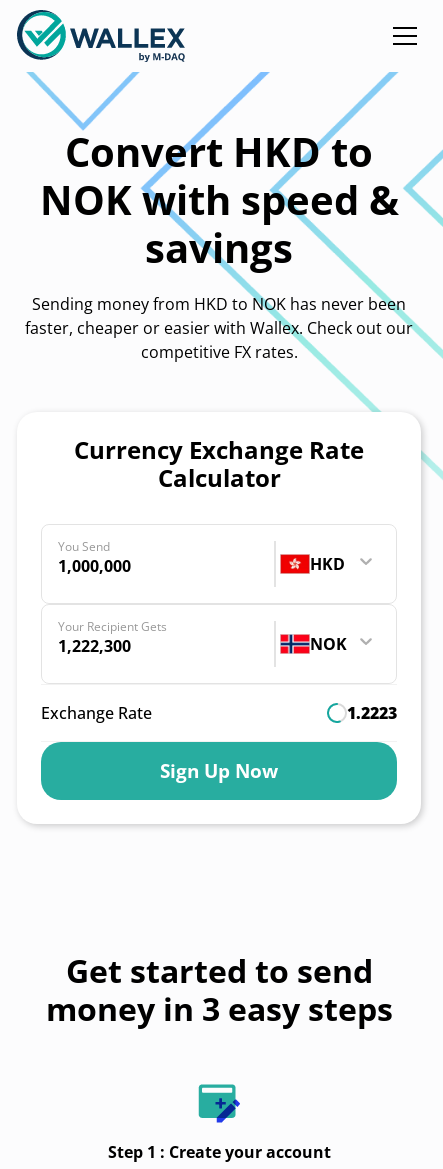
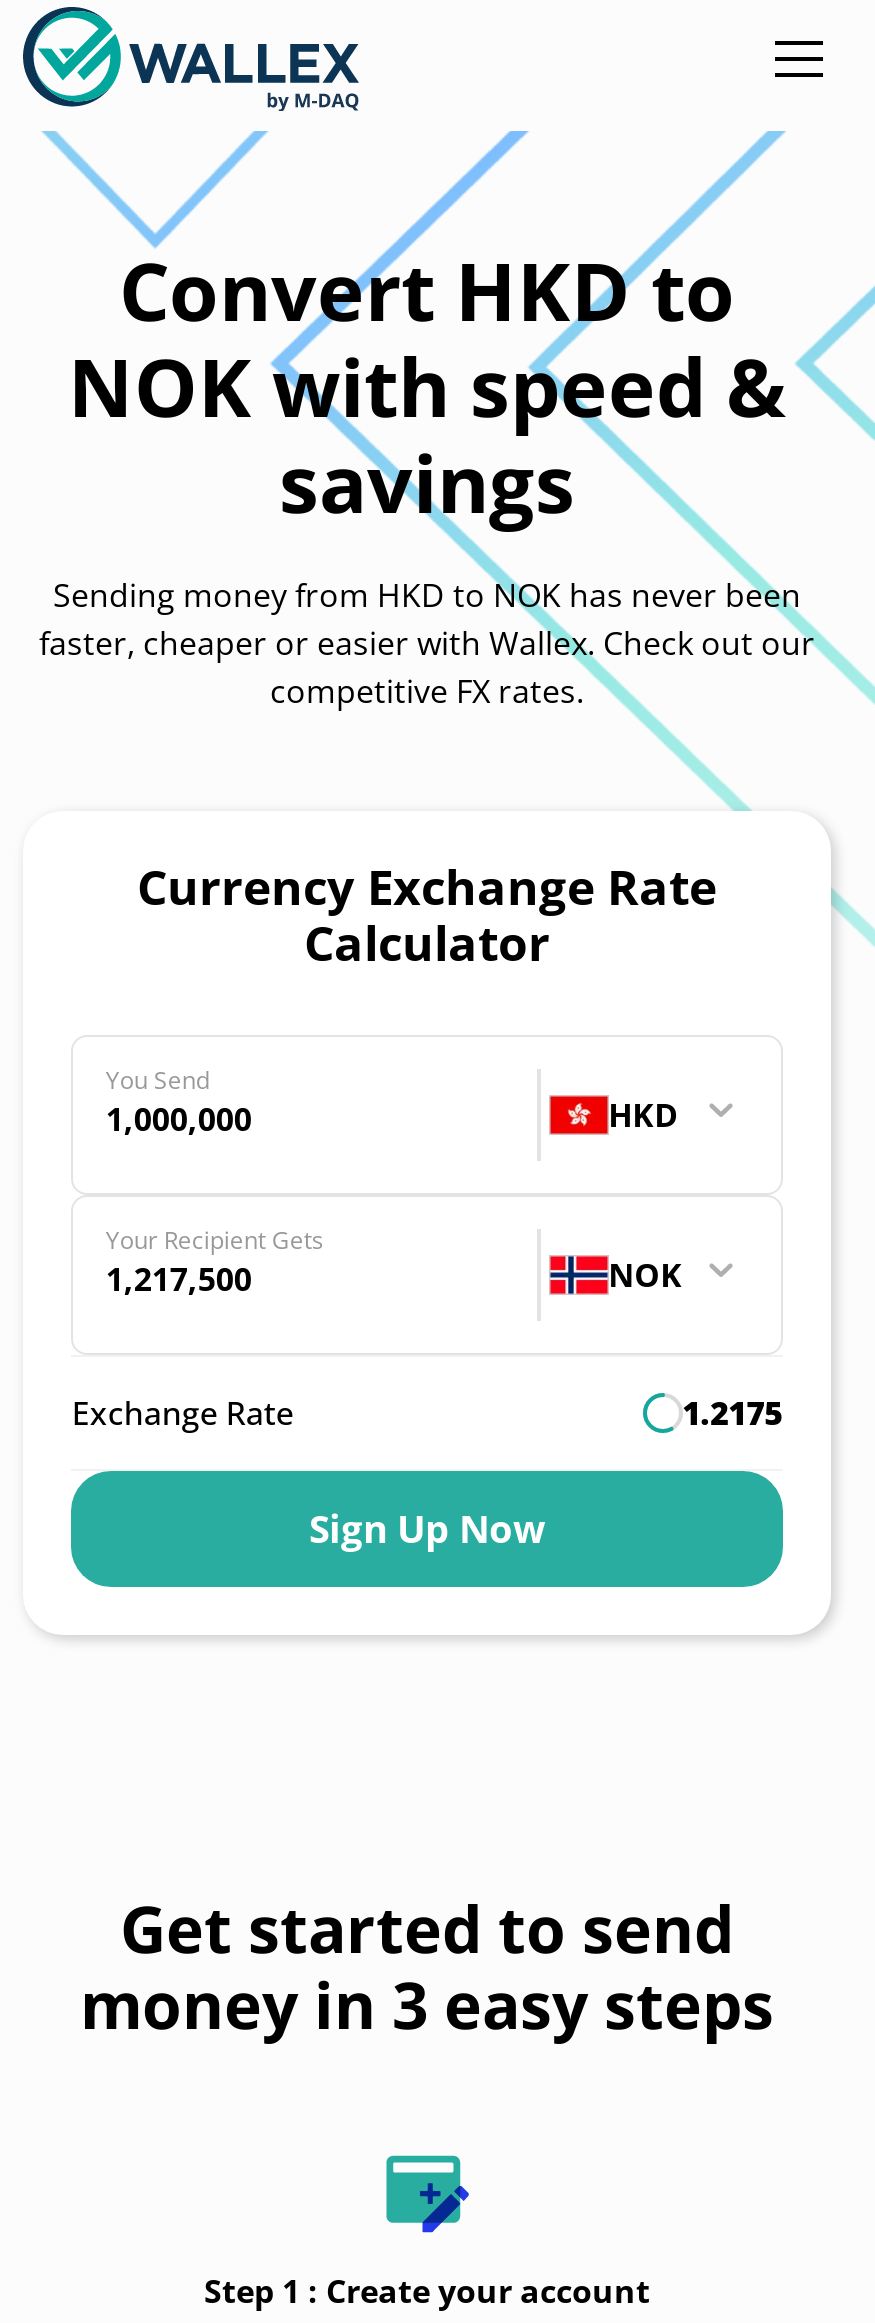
[347,702,397,724] 1.2223 -> [682,1391,782,1435] 1.2175

